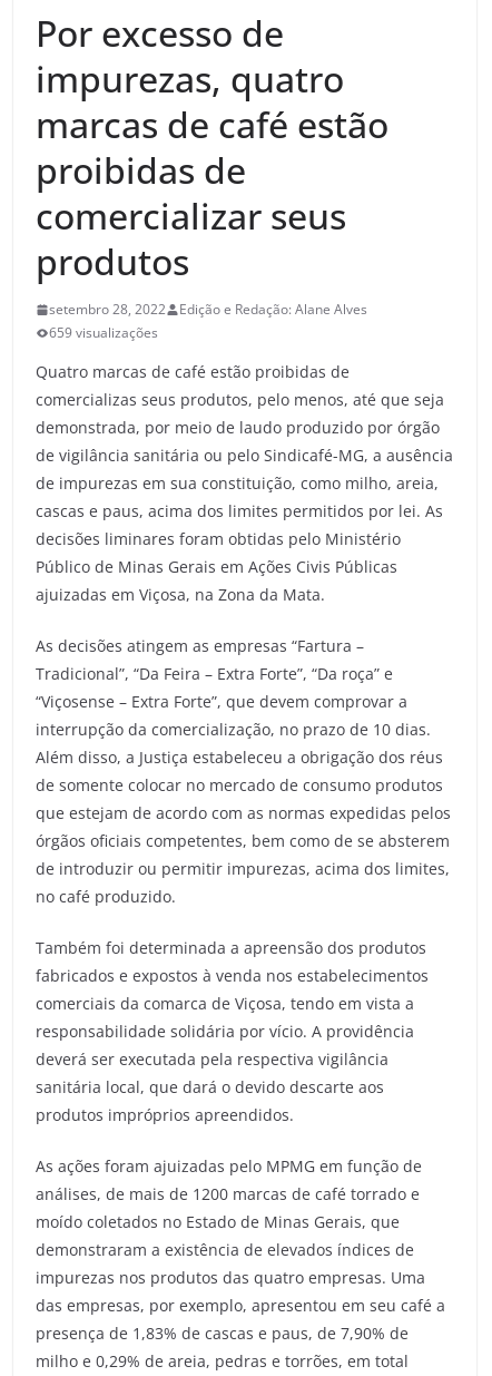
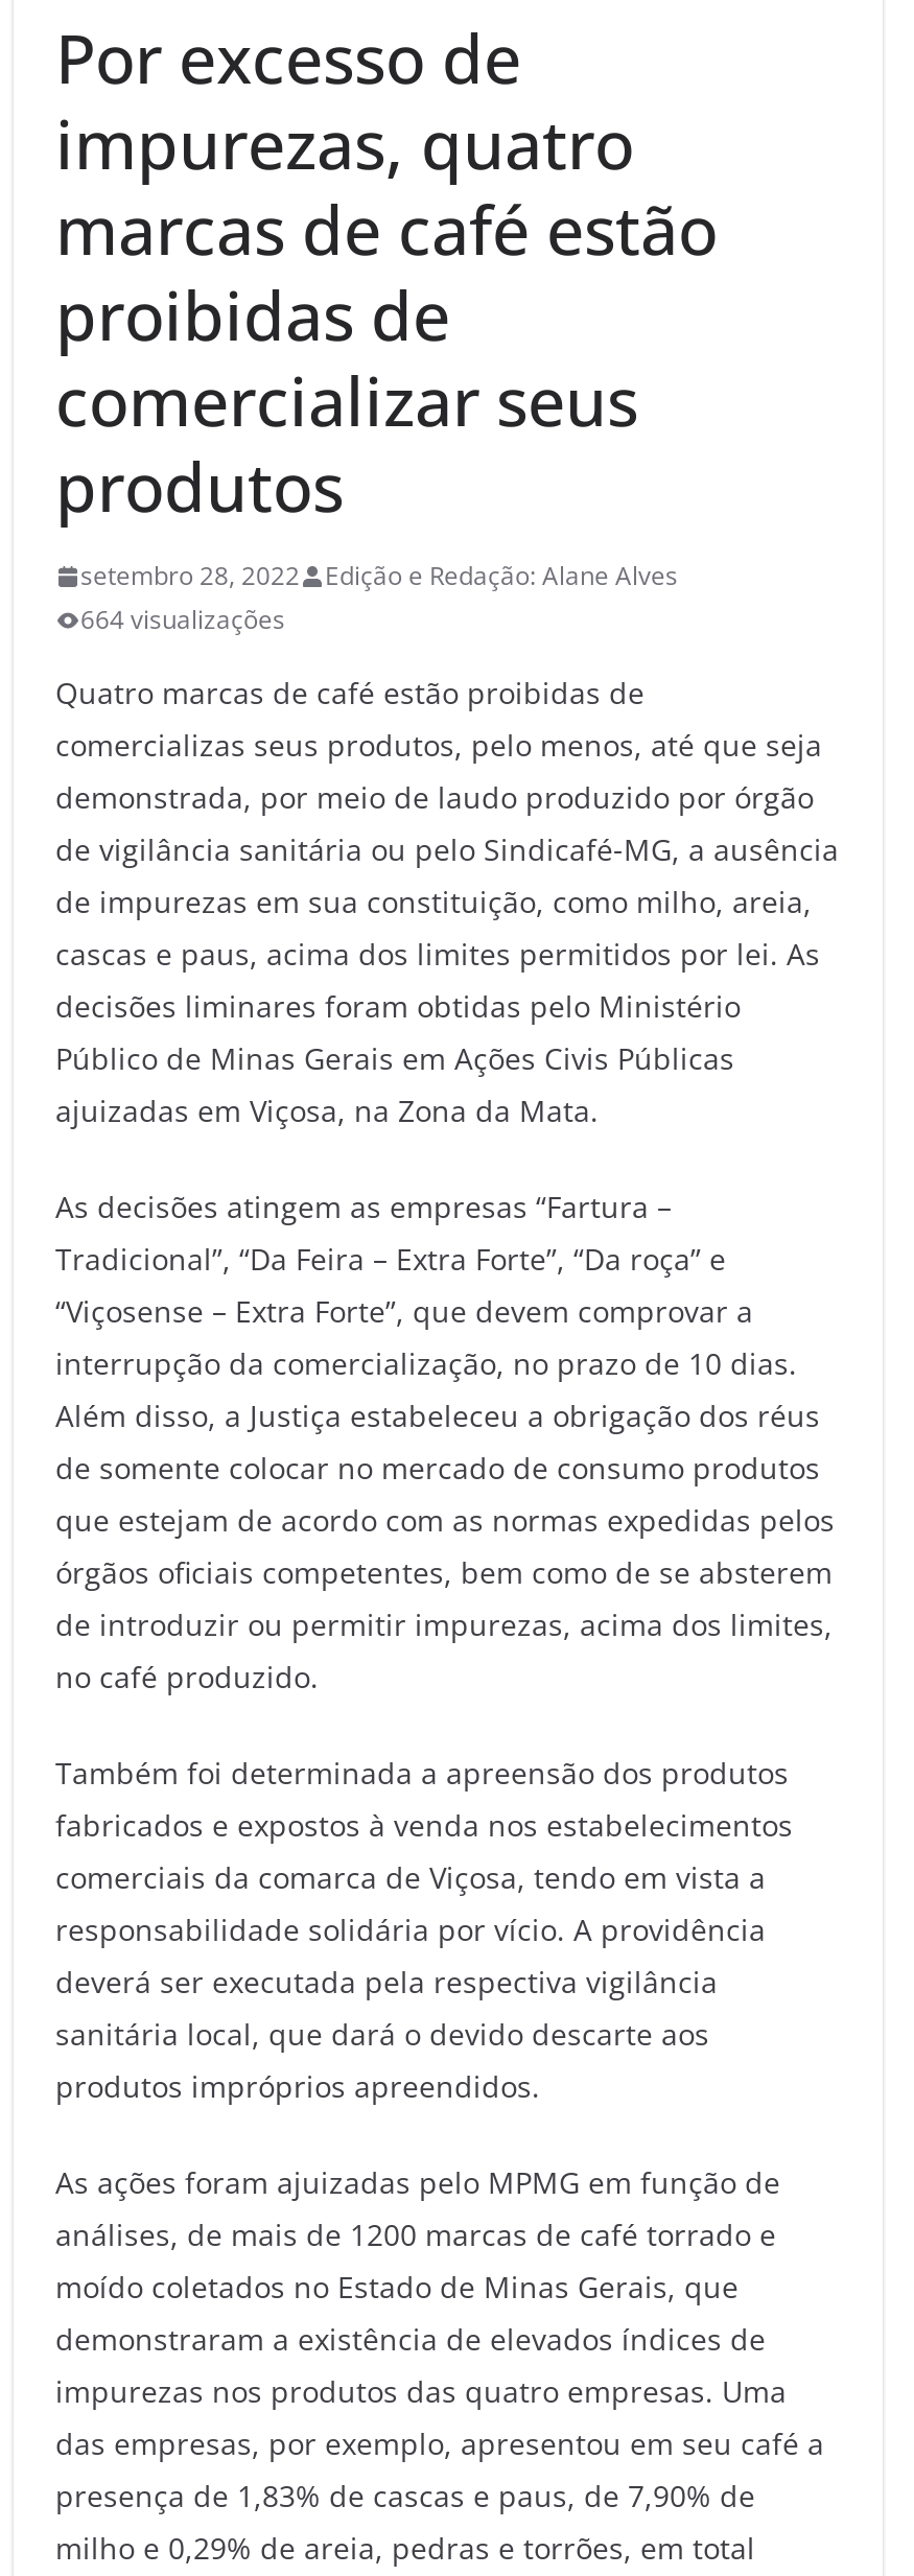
[49,323,158,342] 659 visualizações -> [80,602,285,638] 664 visualizações

